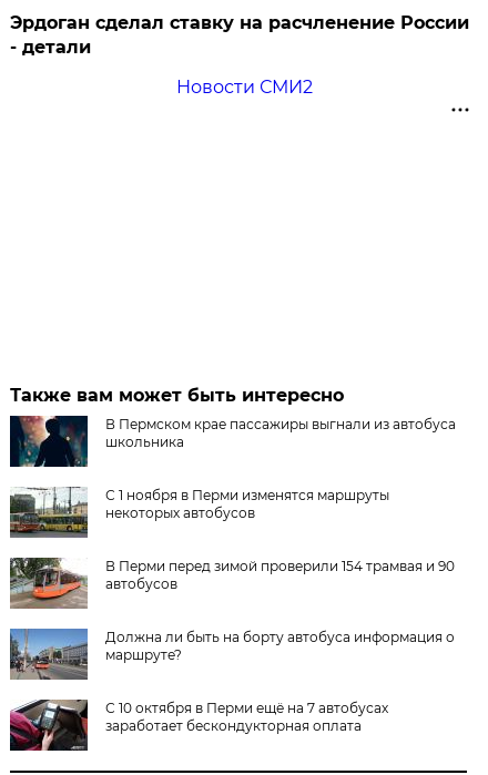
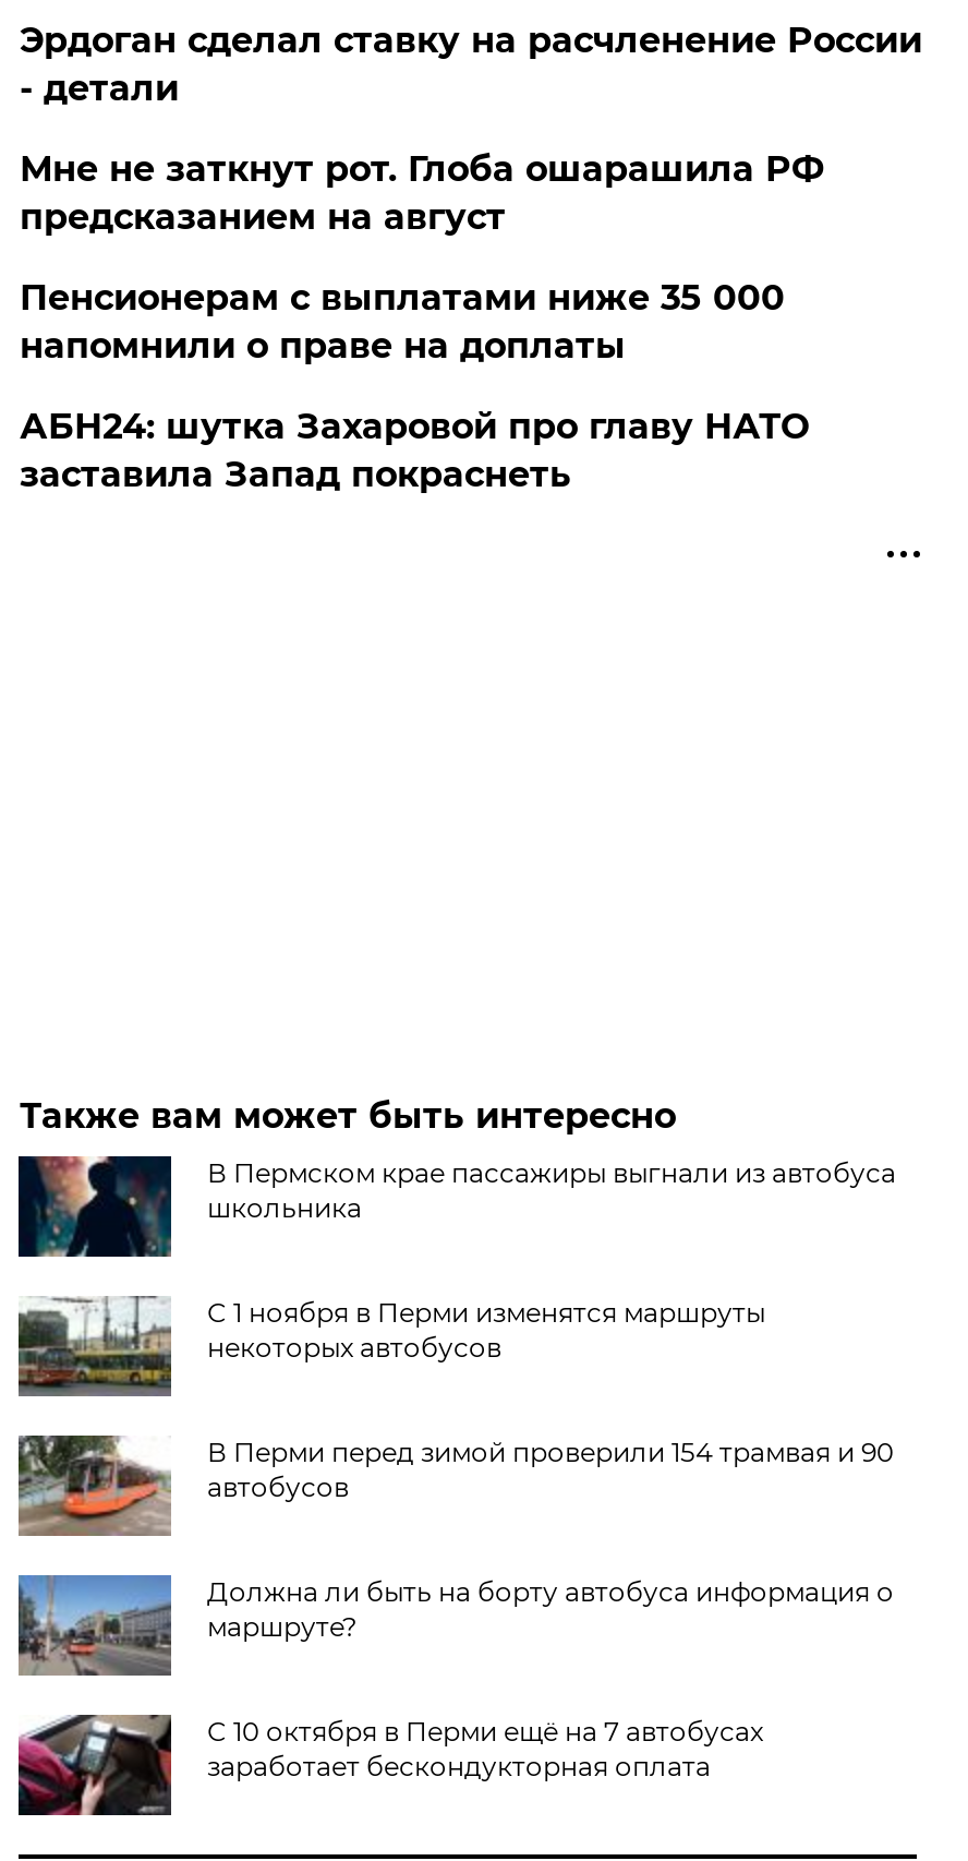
[176,77,312,98] Новости СМИ2 -> [19,148,824,495] Мне не заткнут рот. Глоба ошарашила РФ | предсказанием на август | Пенсионерам с выплатами ниже 35 000 | напомнили о праве на доплаты | АБН24: шутка Захаровой про главу НАТО | заставила Запад покраснеть

